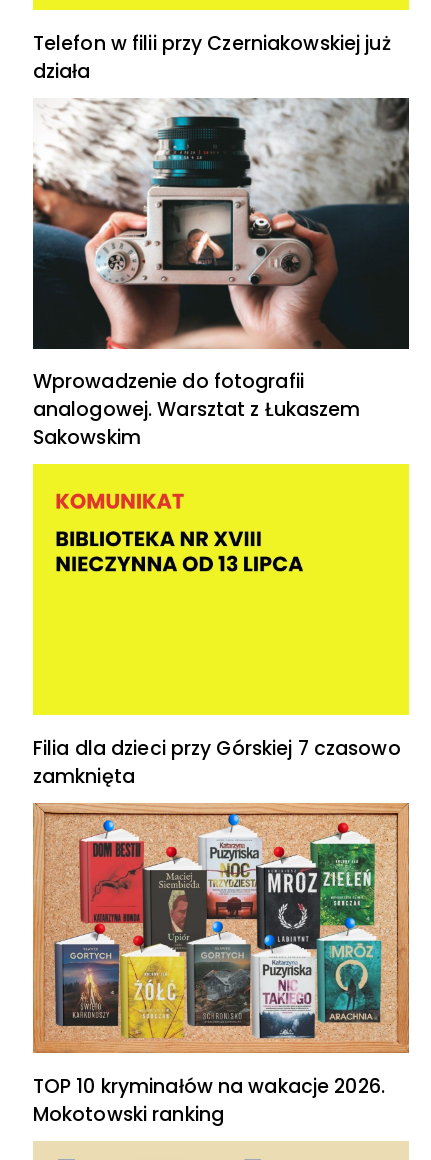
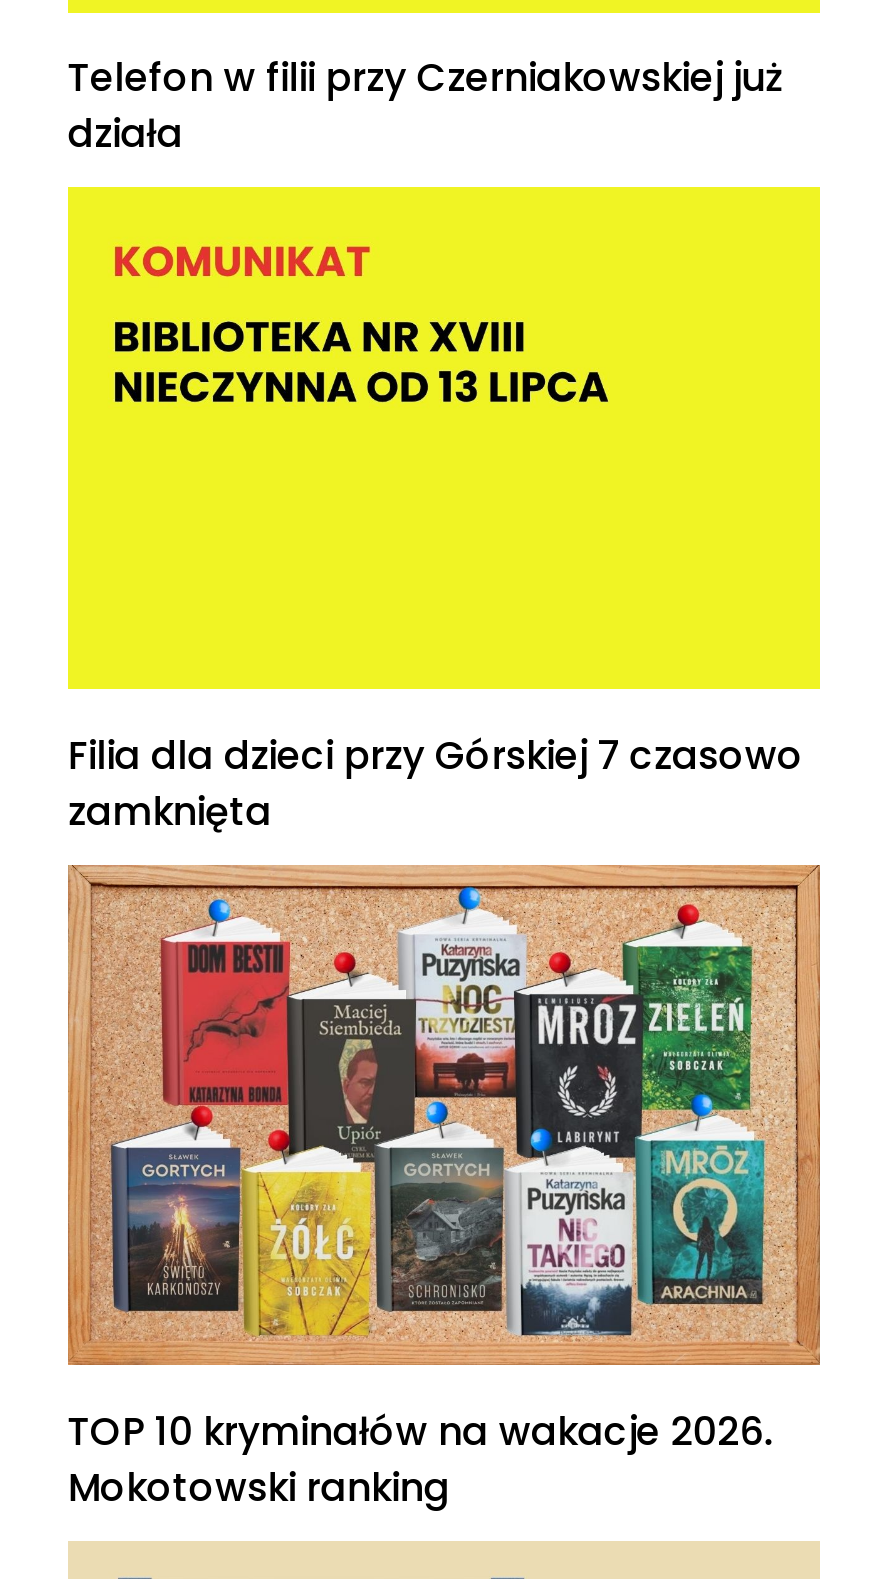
[32,97,410,451] [image] | Wprowadzenie do fotografii | analogowej. Warsztat z Łukaszem | Sakowskim -> none

